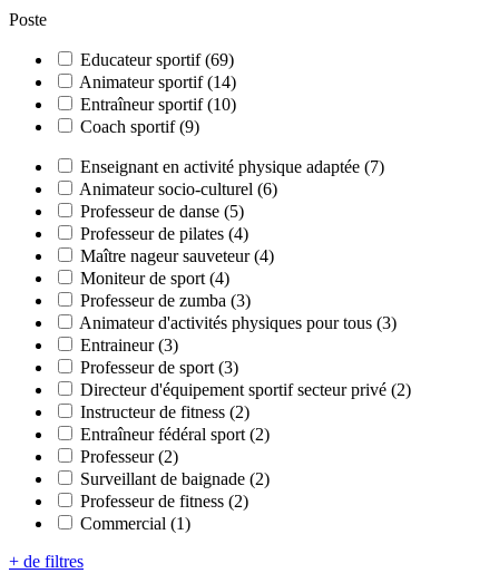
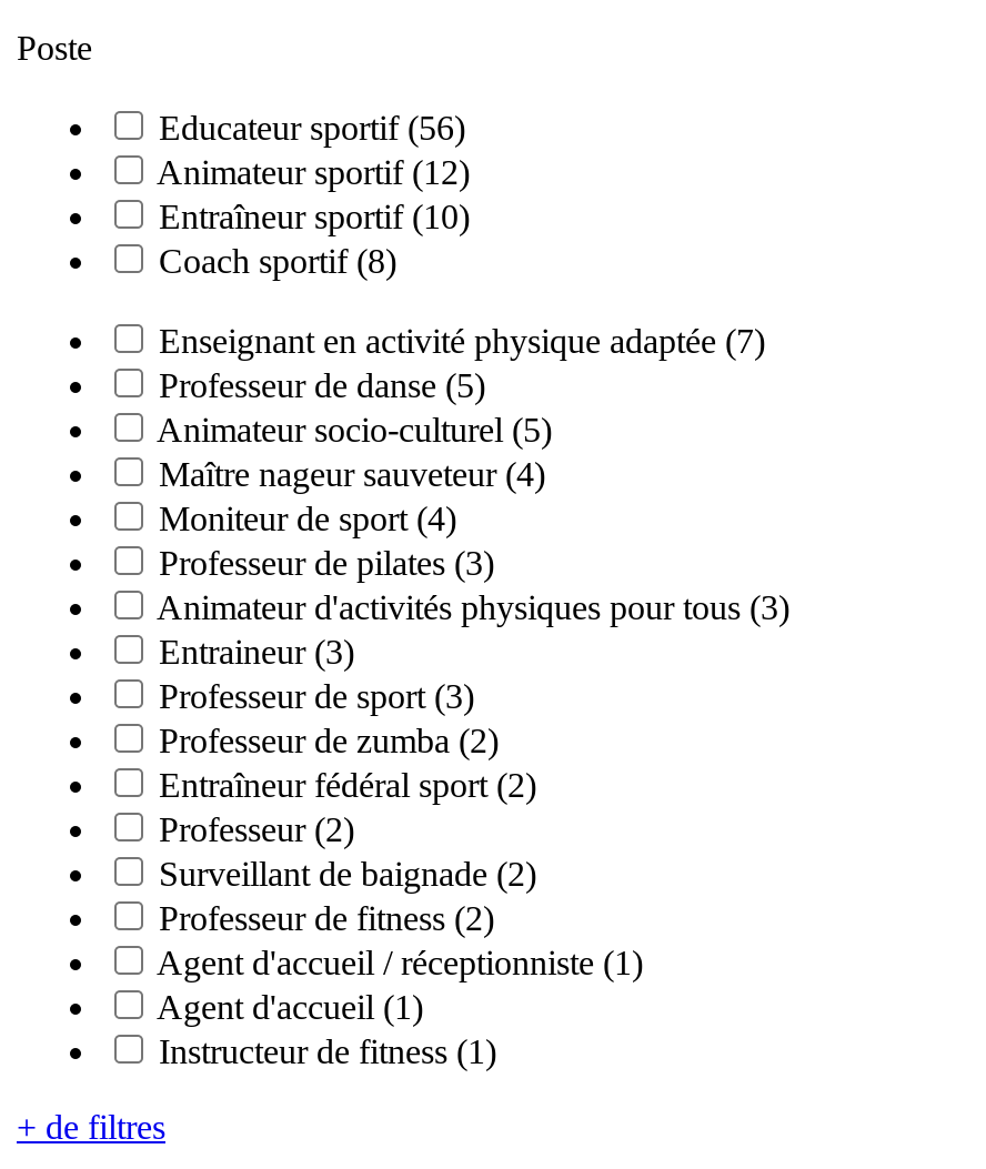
[80,50,234,69] Educateur sportif (69) -> [159,109,465,147] Educateur sportif (56)
[79,73,236,92] Animateur sportif (14) -> [157,154,470,192] Animateur sportif (12)
[80,117,199,136] Coach sportif (9) -> [159,243,396,280] Coach sportif (8)
[79,180,277,199] Animateur socio-culturel (6) -> none
moved [80,202,244,221] -> [159,367,485,405]: Professeur de danse (5)
[80,224,248,243] Professeur de pilates (4) -> [157,411,552,449] Animateur socio-culturel (5)
moved [80,247,274,288] -> [159,456,545,538]: Maître nageur sauveteur (4) | Moniteur de sport (4)
[80,291,251,310] Professeur de zumba (3) -> [159,545,494,582] Professeur de pilates (3)
moved [79,314,397,377] -> [157,589,789,716]: Animateur d'activités physiques pour tous (3) | Entraineur (3) | Professeur de sport (3)
[80,380,411,422] Directeur d'équipement sportif secteur privé (2) | Instructeur de fitness (2) -> [159,722,499,760] Professeur de zumba (2)
moved [80,425,270,511] -> [159,767,536,938]: Entraîneur fédéral sport (2) | Professeur (2) | Surveillant de baignade (2) | Professeur de fitness (2)
[80,514,190,533] Commercial (1) -> [157,944,643,1071] Agent d'accueil / réceptionniste (1) | Agent d'accueil (1) | Instructeur de fitness (1)

